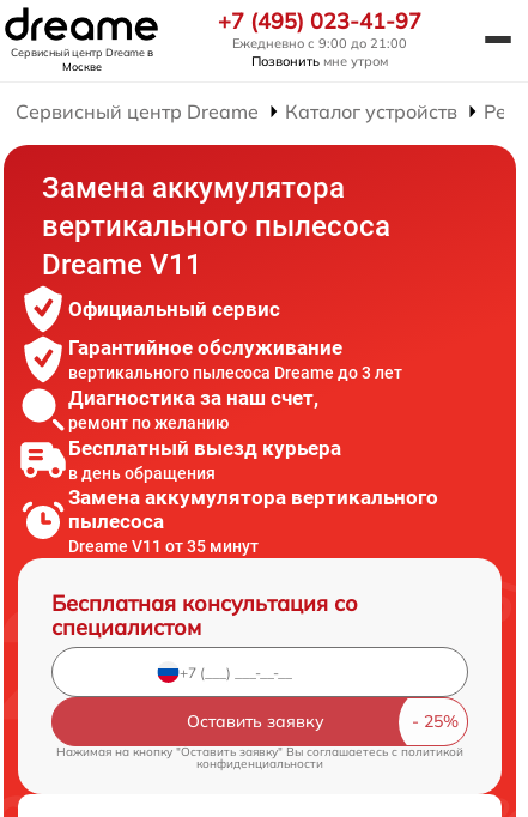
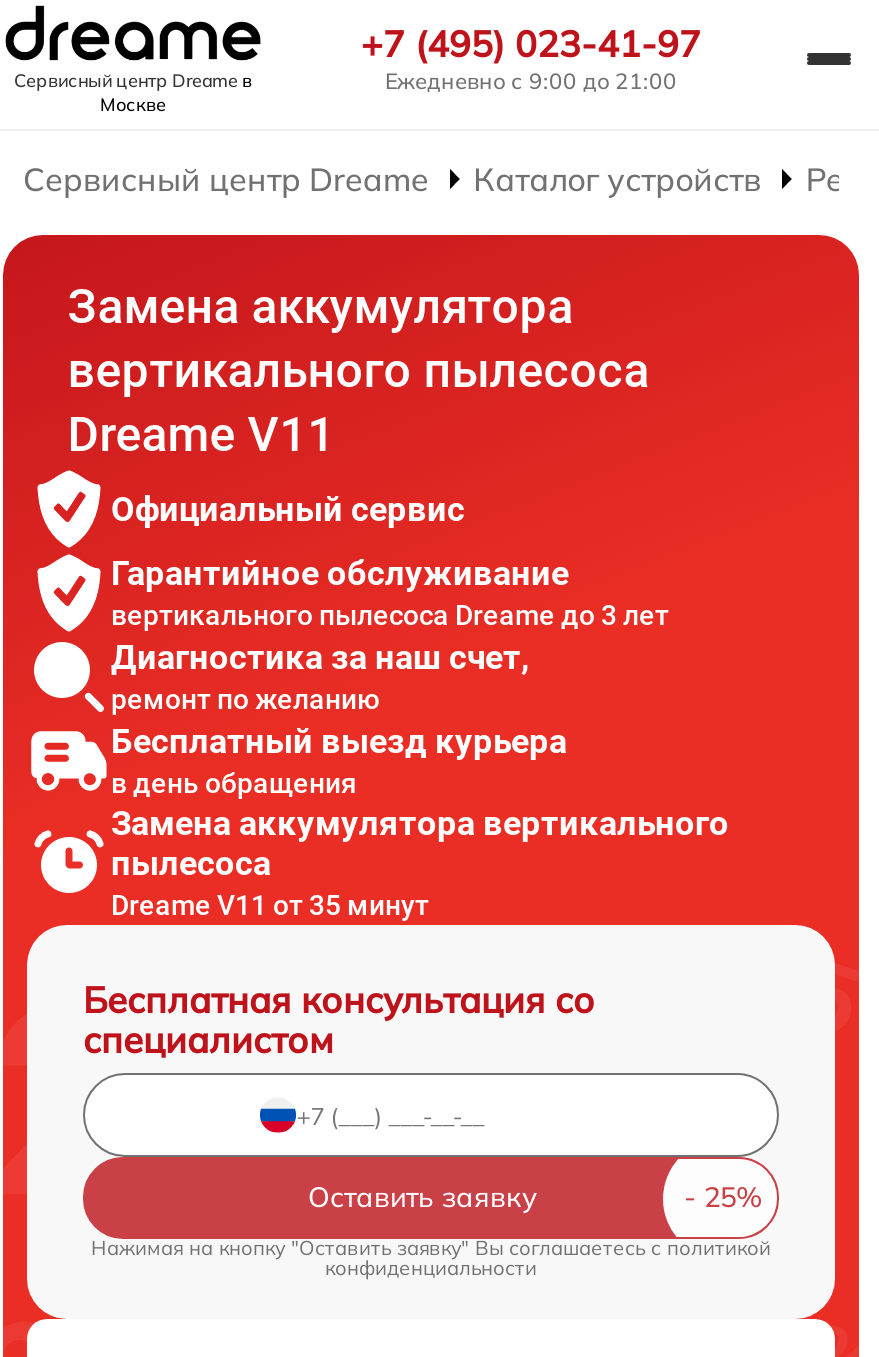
[251,53,388,69] Позвонить мне утром -> none

